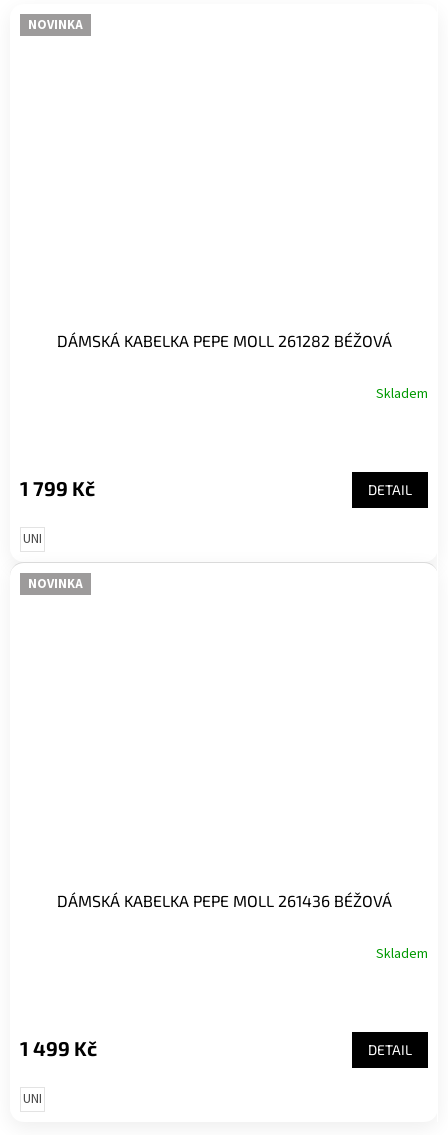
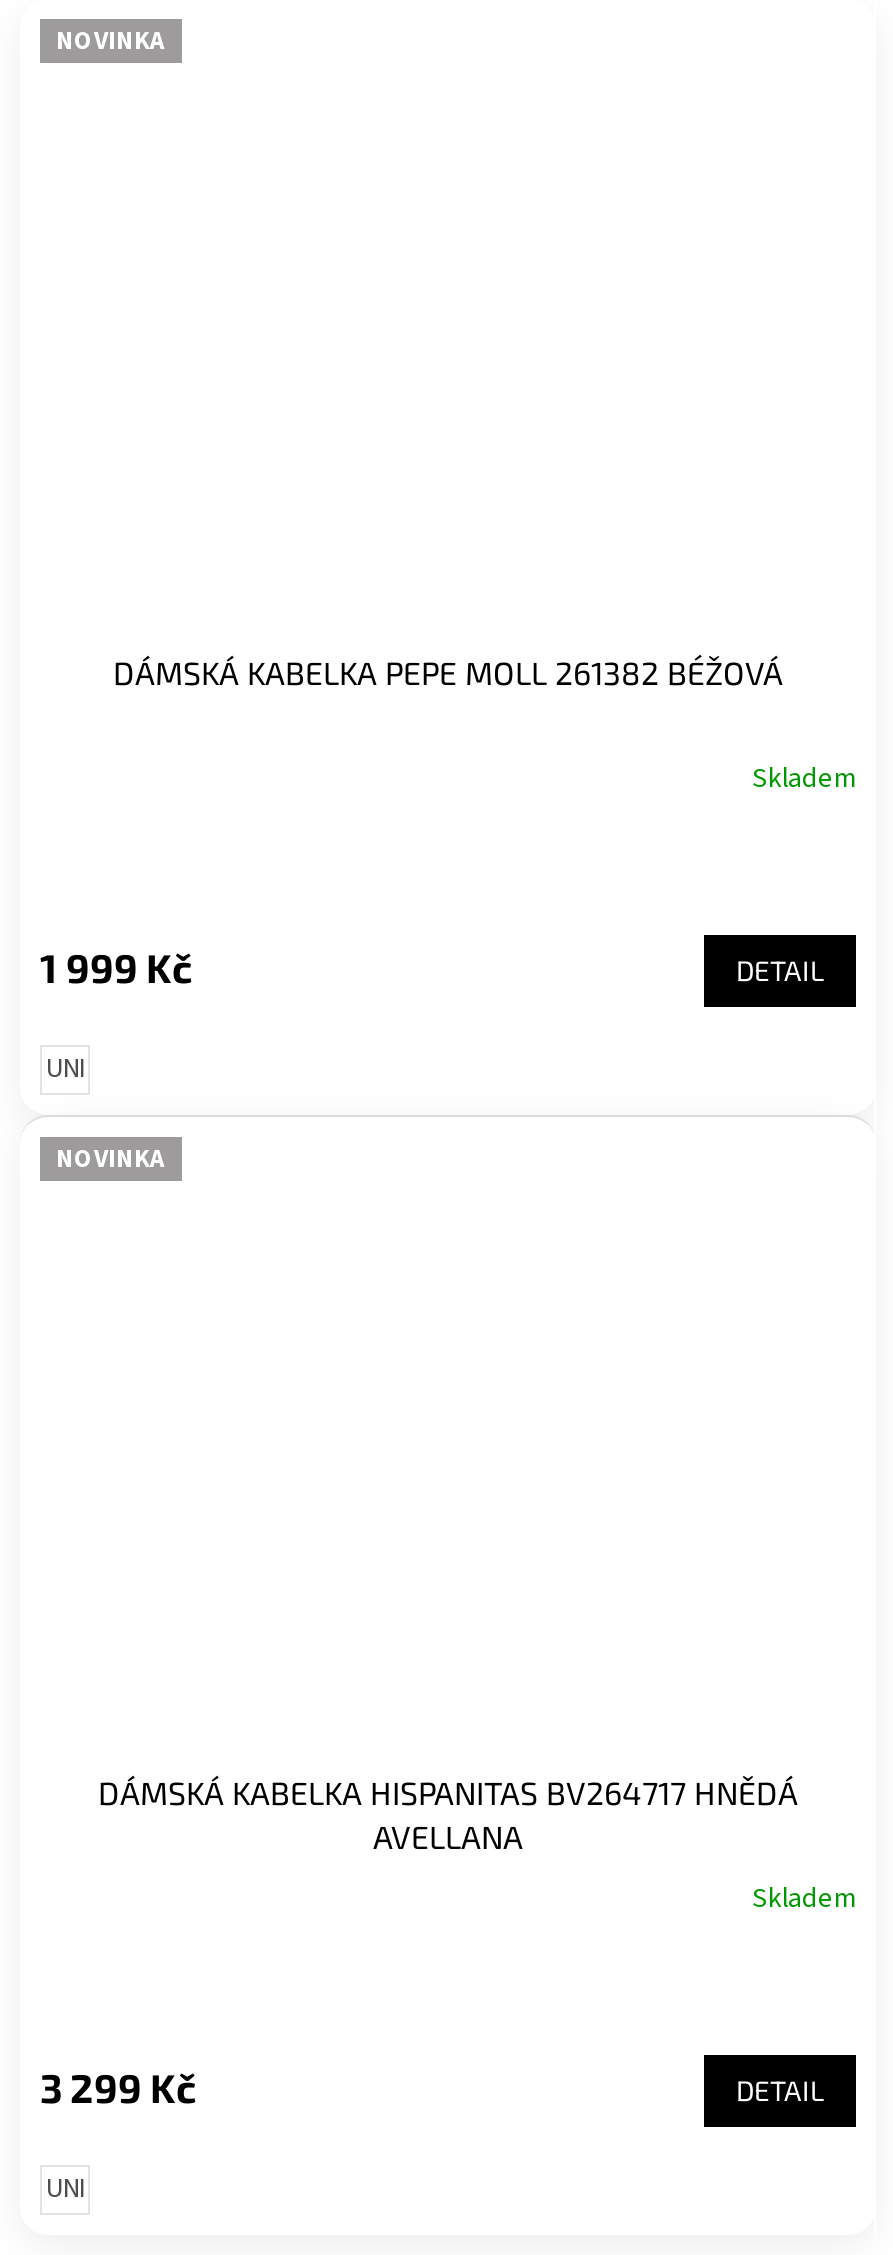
[56,331,391,350] DÁMSKÁ KABELKA PEPE MOLL 261282 BÉŽOVÁ -> [113,654,783,692] DÁMSKÁ KABELKA PEPE MOLL 261382 BÉŽOVÁ
[20,476,95,500] 1 799 Kč -> [40,944,192,992] 1 999 Kč
[56,891,391,910] DÁMSKÁ KABELKA PEPE MOLL 261436 BÉŽOVÁ -> [98,1773,798,1855] DÁMSKÁ KABELKA HISPANITAS BV264717 HNĚDÁ | AVELLANA
[20,1036,97,1060] 1 499 Kč -> [40,2063,196,2111] 3 299 Kč

